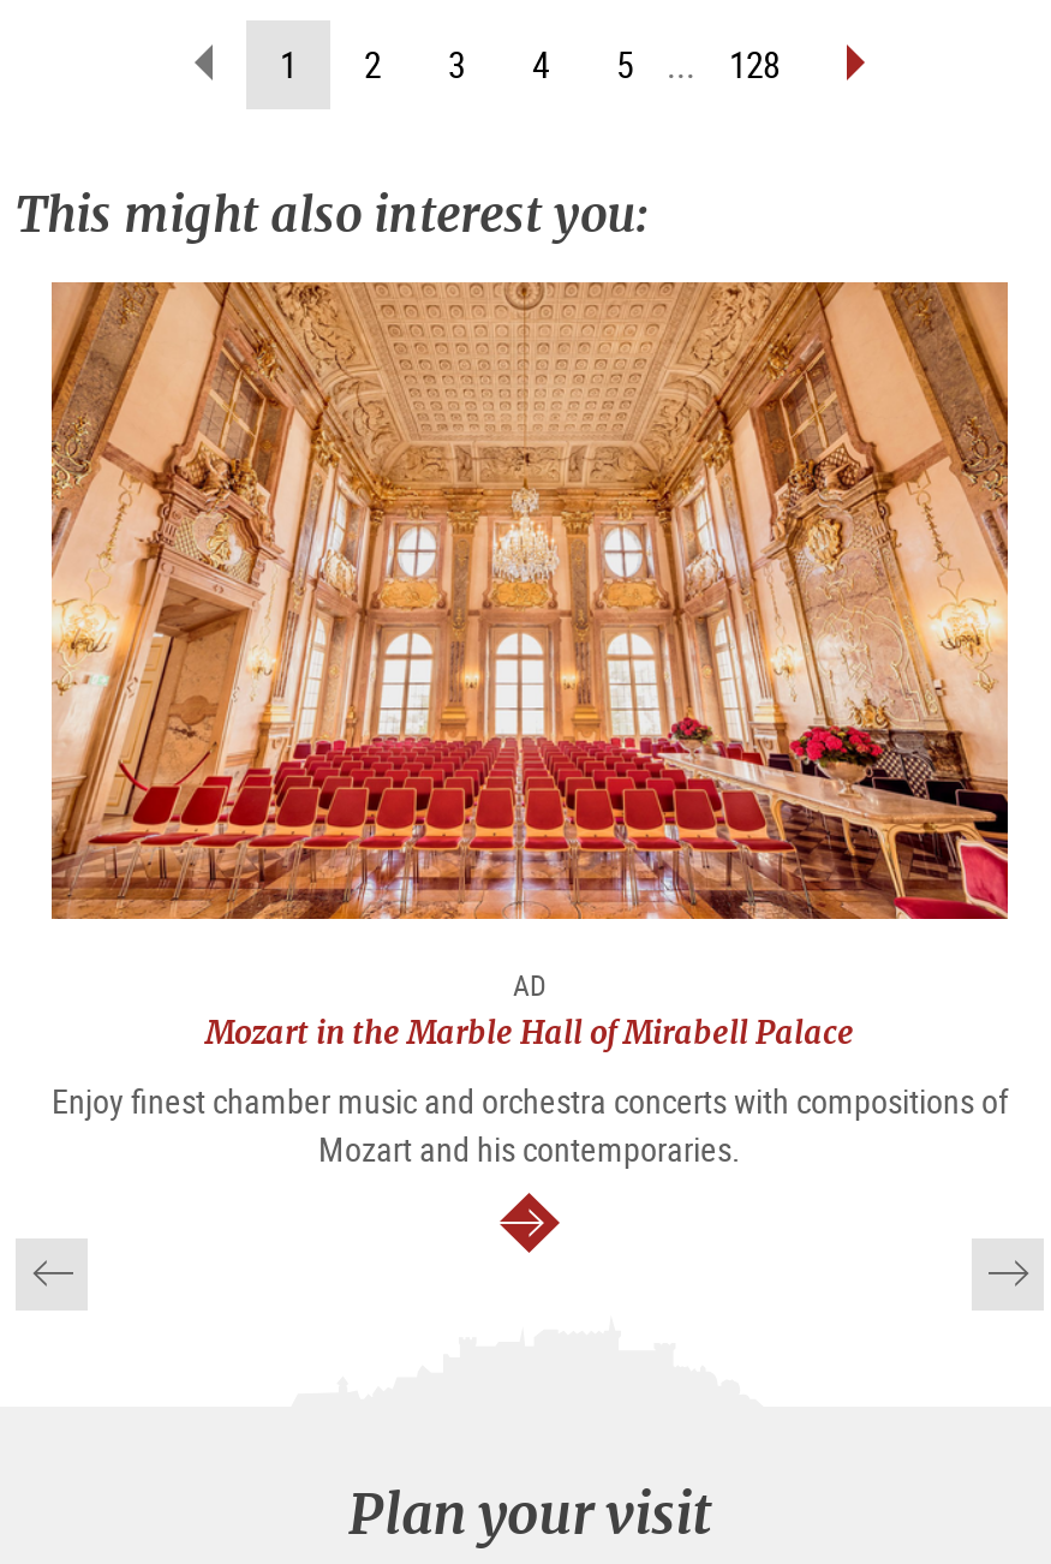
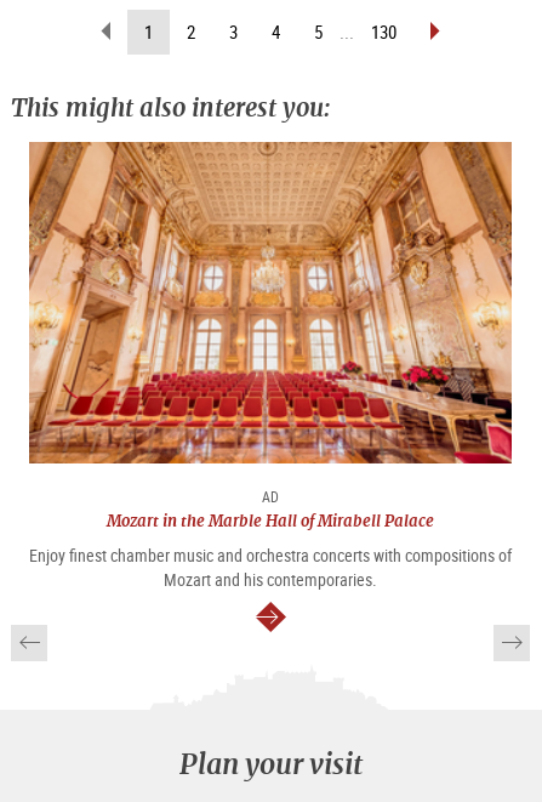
[729,40,780,88] 128 -> [371,20,396,44] 130

